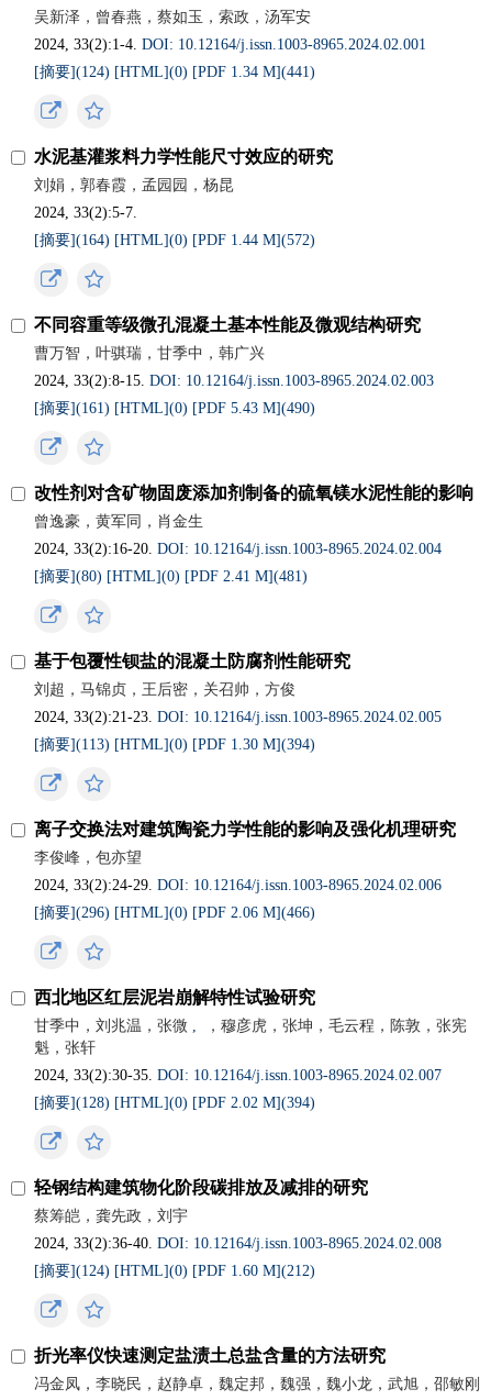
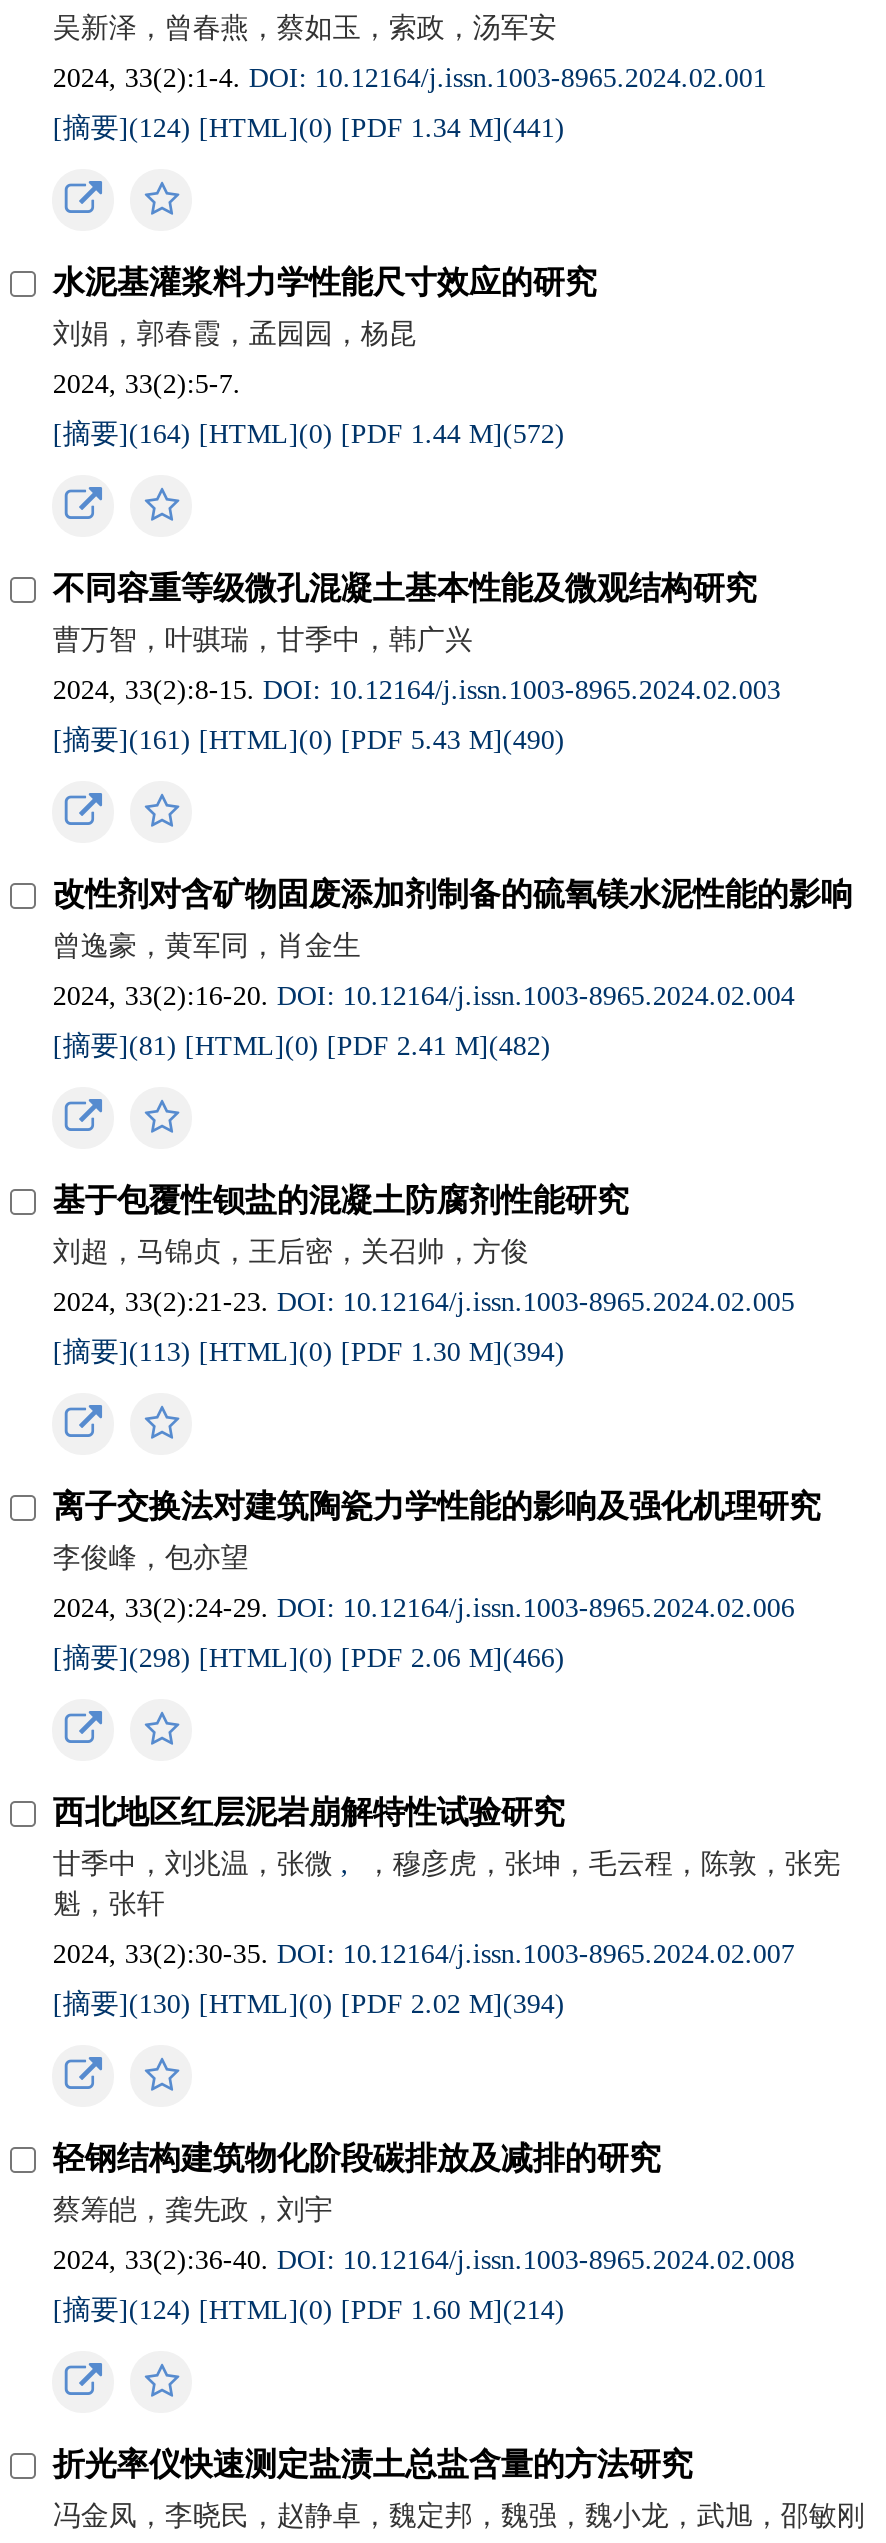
[34,568,308,585] [摘要](80) [HTML](0) [PDF 2.41 M](481) -> [53,1031,551,1061] [摘要](81) [HTML](0) [PDF 2.41 M](482)
[34,904,316,921] [摘要](296) [HTML](0) [PDF 2.06 M](466) -> [53,1643,565,1673] [摘要](298) [HTML](0) [PDF 2.06 M](466)
[34,1095,316,1111] [摘要](128) [HTML](0) [PDF 2.02 M](394) -> [53,1989,565,2019] [摘要](130) [HTML](0) [PDF 2.02 M](394)
[34,1263,316,1279] [摘要](124) [HTML](0) [PDF 1.60 M](212) -> [53,2295,565,2325] [摘要](124) [HTML](0) [PDF 1.60 M](214)

